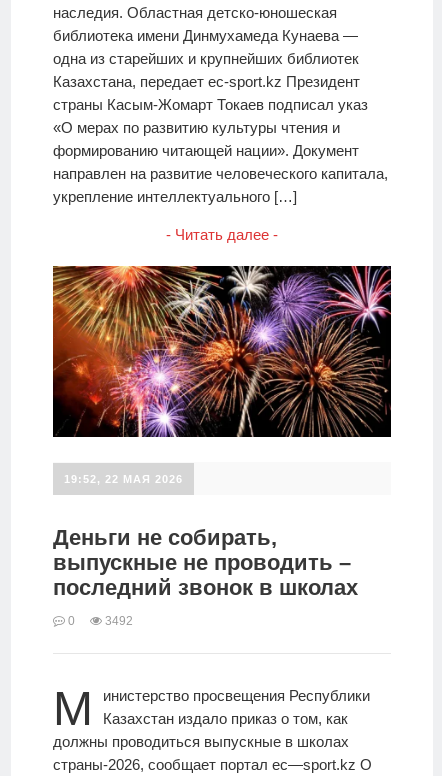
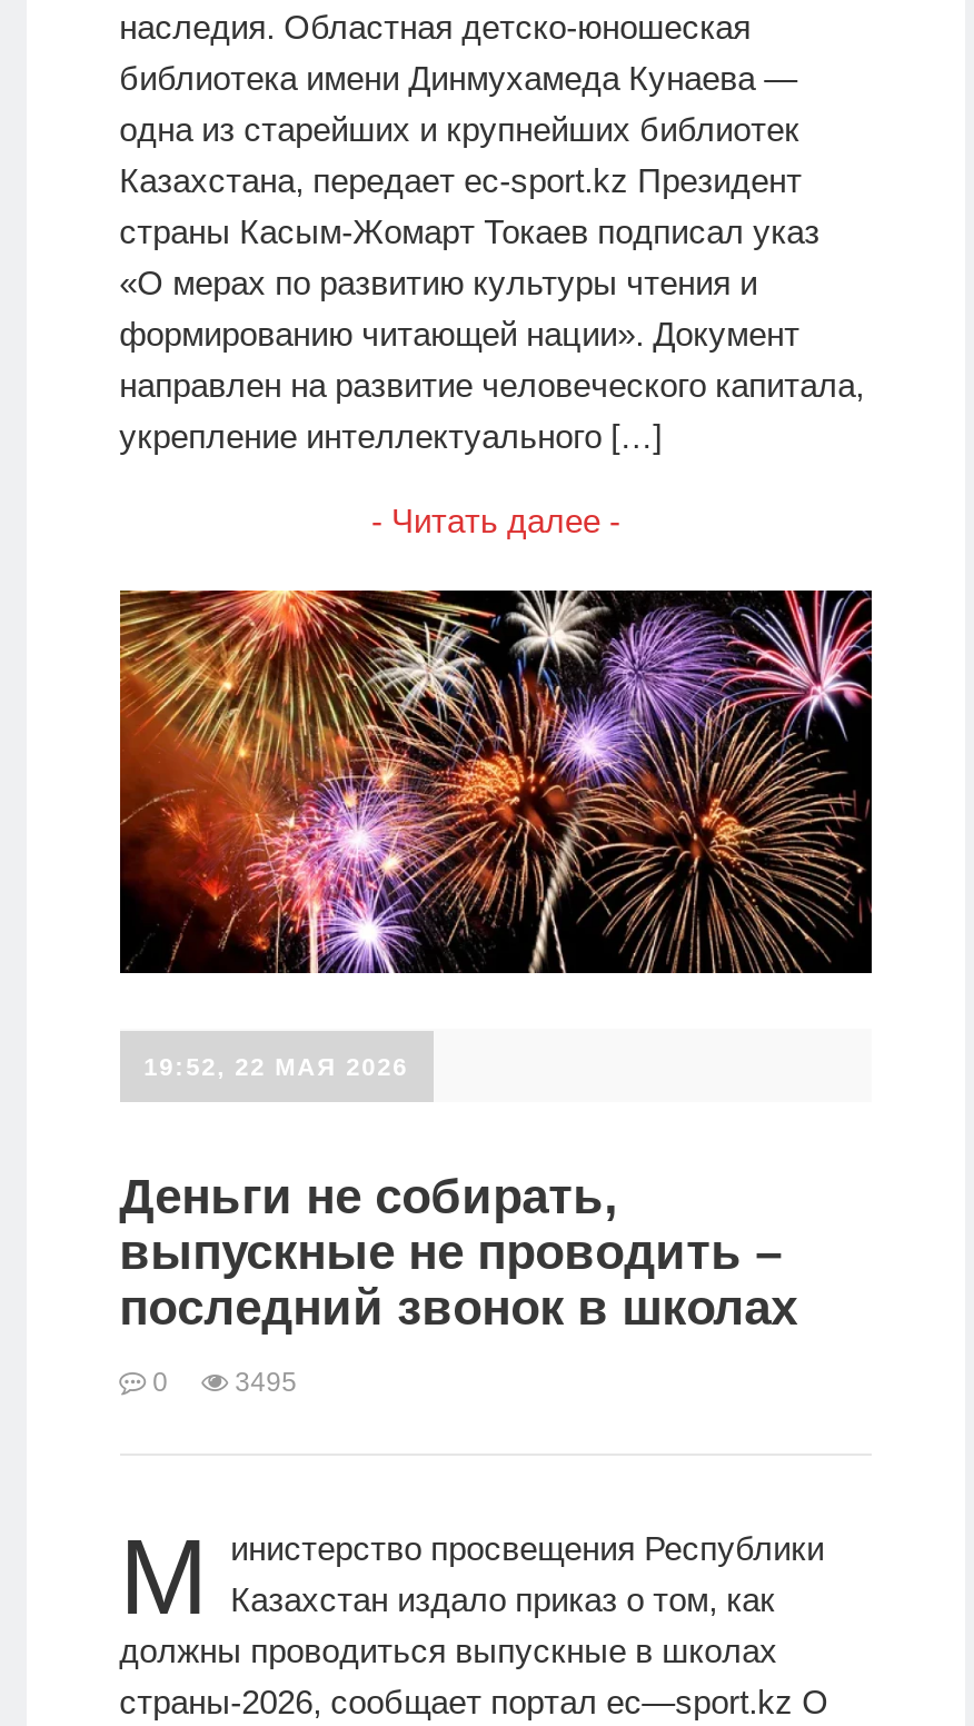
[65,614,133,628] 0 3492 -> [146,1366,297,1397] 0 3495

